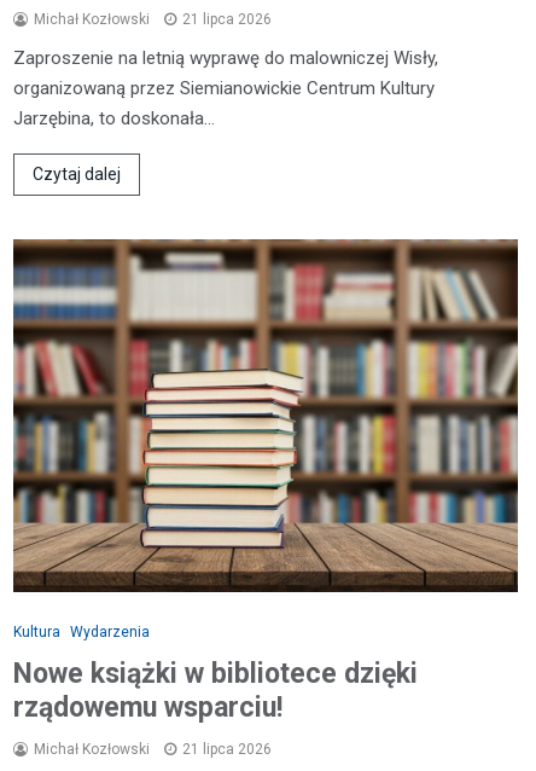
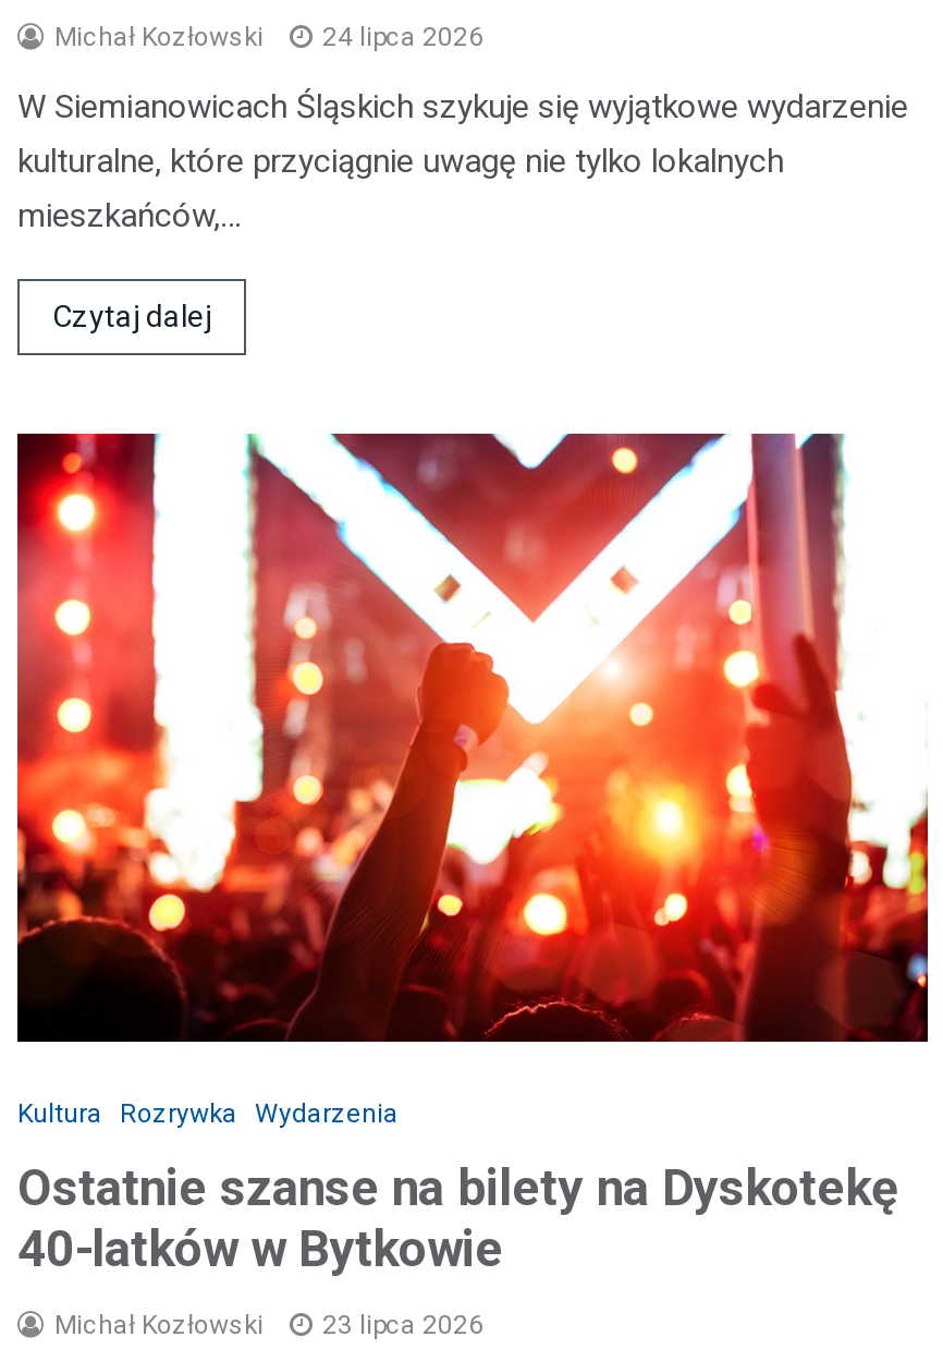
[34,10,272,27] Michał Kozłowski 21 lipca 2026 -> [54,21,483,51] Michał Kozłowski 24 lipca 2026
[13,47,438,129] Zaproszenie na letnią wyprawę do malowniczej Wisły, | organizowaną przez Siemianowickie Centrum Kultury | Jarzębina, to doskonała… -> [17,86,908,234] W Siemianowicach Śląskich szykuje się wyjątkowe wydarzenie | kulturalne, które przyciągnie uwagę nie tylko lokalnych | mieszkańców,…
[12,238,519,641] [image] | Kultura Wydarzenia -> [15,432,930,1128] [image] | Kultura Rozrywka Wydarzenia
[13,658,418,724] Nowe książki w bibliotece dzięki | rządowemu wsparciu! -> [17,1158,897,1278] Ostatnie szanse na bilety na Dyskotekę | 40-latków w Bytkowie
[34,741,272,758] Michał Kozłowski 21 lipca 2026 -> [54,1308,483,1339] Michał Kozłowski 23 lipca 2026

